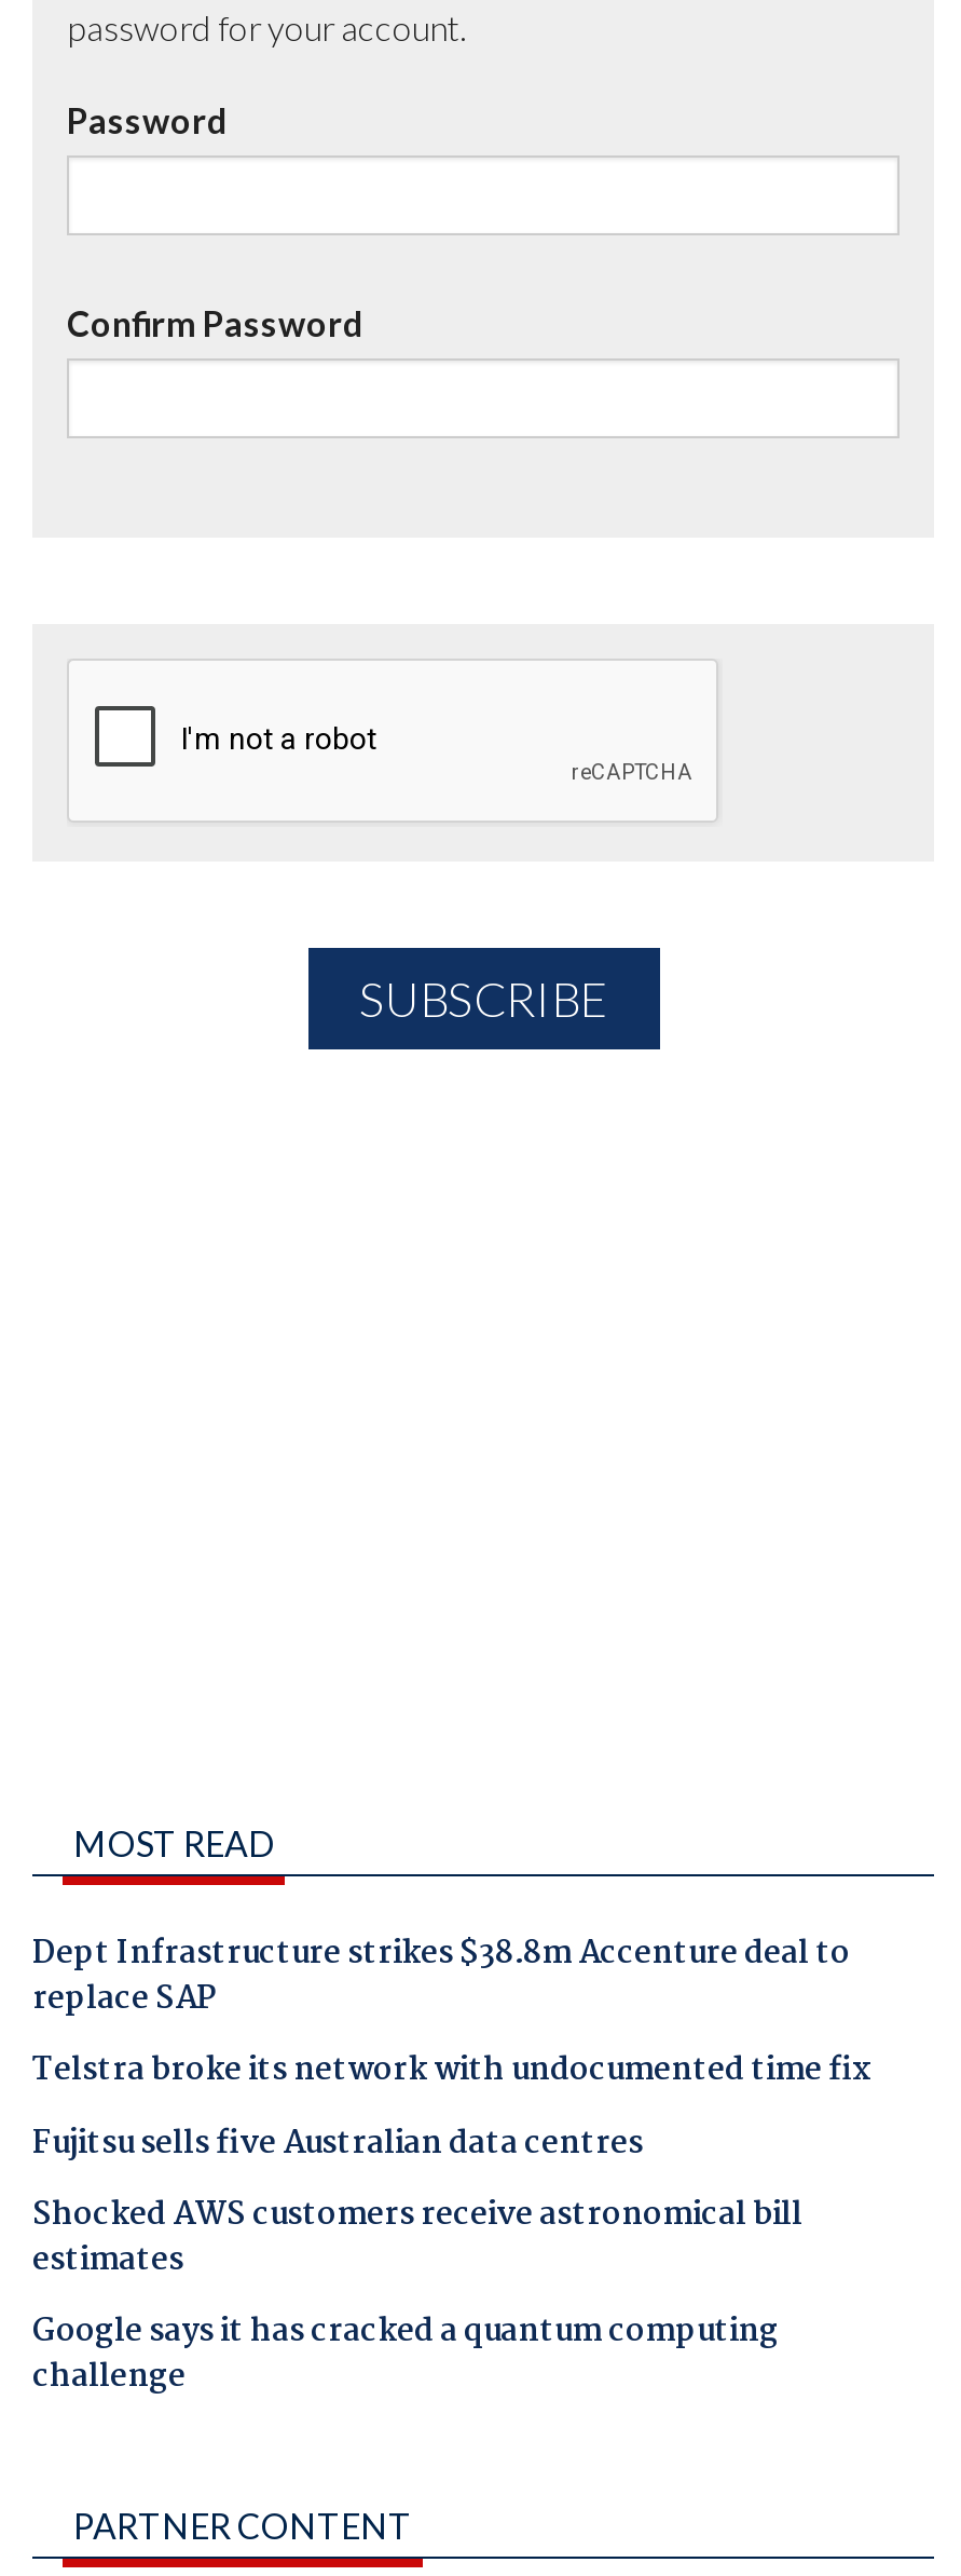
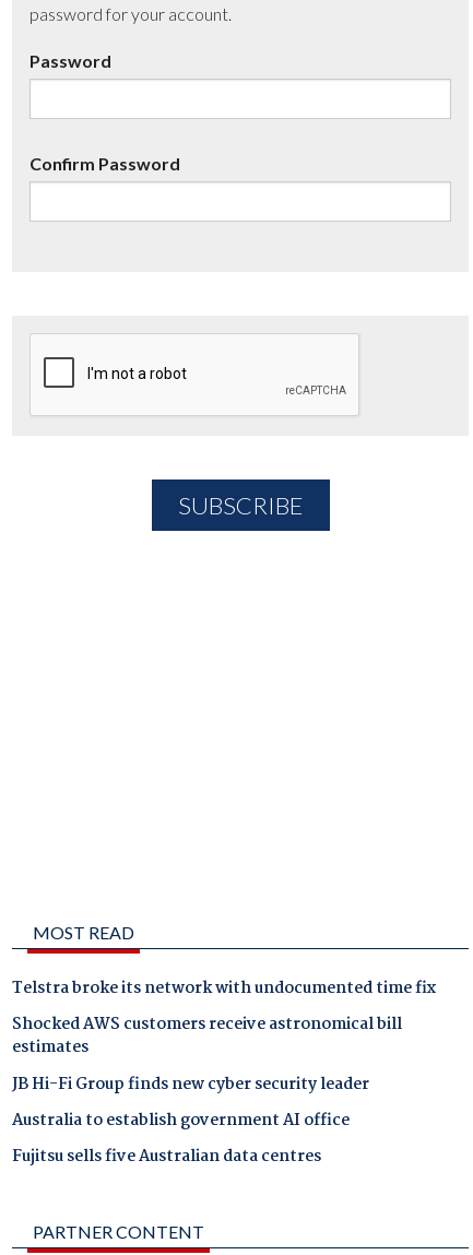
[32,1929,850,2026] Dept Infrastructure strikes $38.8m Accenture deal to | replace SAP -> none
moved [32,2118,643,2169] -> [12,1144,321,1170]: Fujitsu sells five Australian data centres
moved [32,2189,802,2286] -> [12,1012,402,1061]: Shocked AWS customers receive astronomical bill | estimates
[32,2307,779,2404] Google says it has cracked a quantum computing | challenge -> [12,1071,369,1134] JB Hi-Fi Group finds new cyber security leader | Australia to establish government AI office

